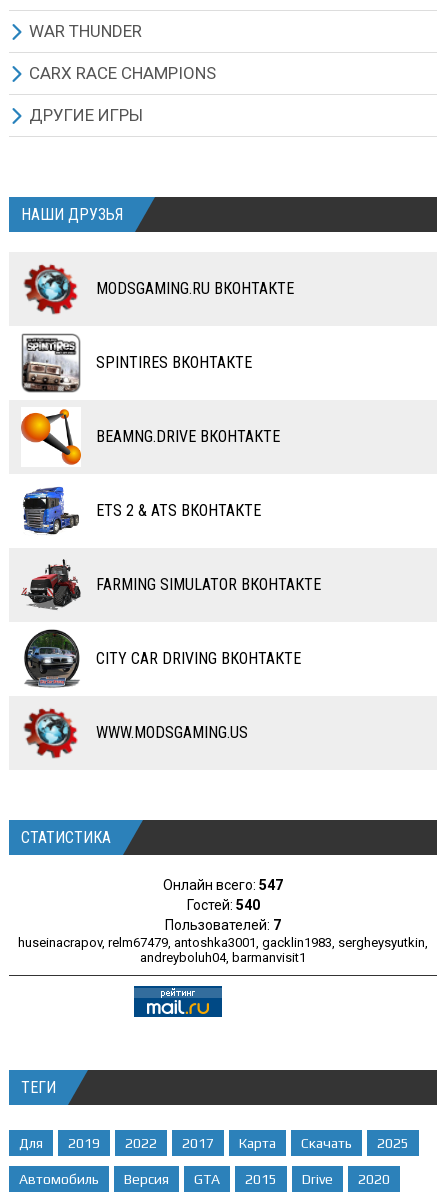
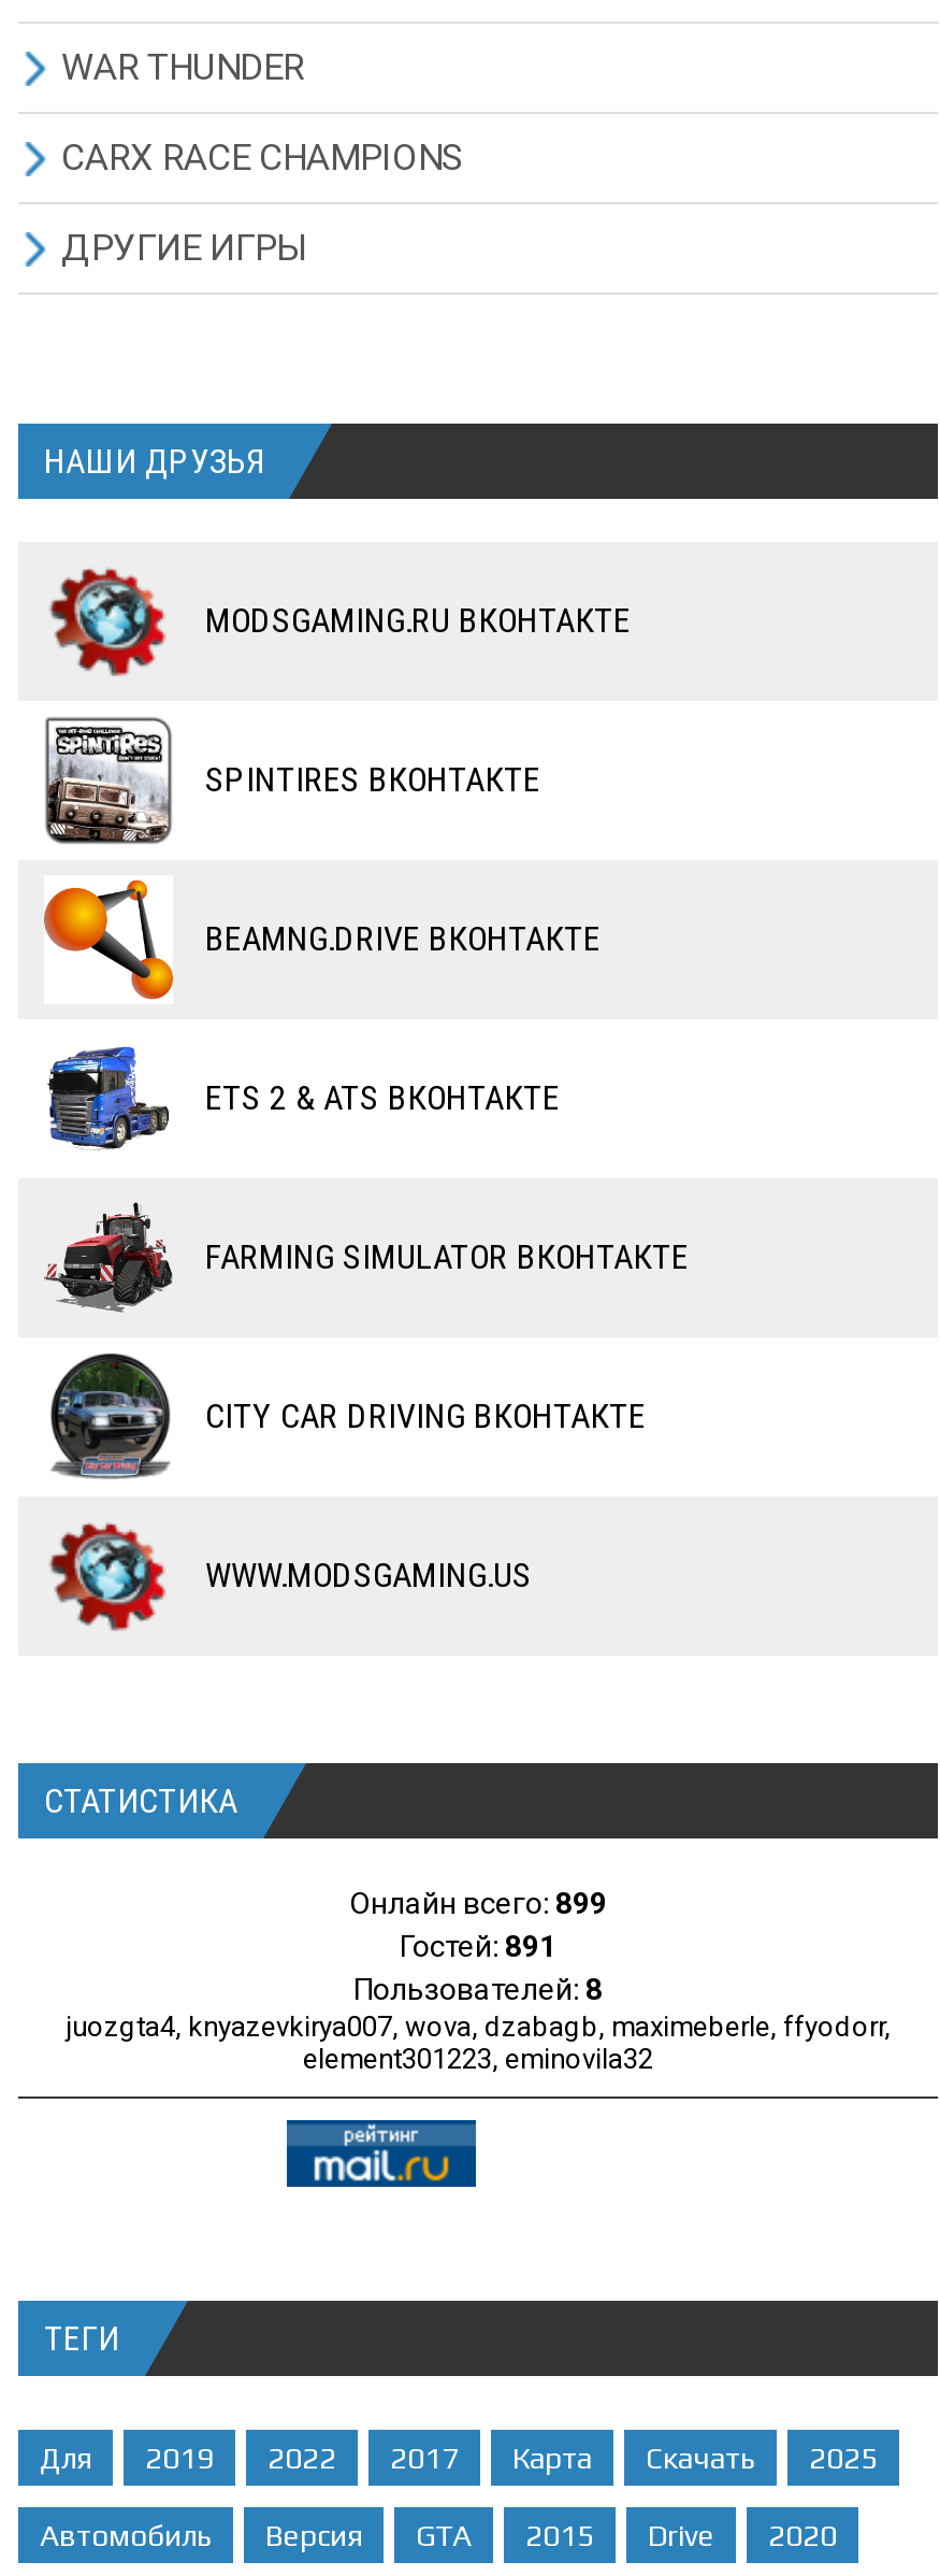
[18,877,428,965] Онлайн всего: 547 | Гостей: 540 | Пользователей: 7 | huseinacrapov, relm67479, antoshka3001, gacklin1983, sergheysyutkin, | andreyboluh04, barmanvisit1 -> [66,1887,891,2076] Онлайн всего: 899 | Гостей: 891 | Пользователей: 8 | juozgta4, knyazevkirya007, wova, dzabagb, maximeberle, ffyodorr, | element301223, eminovila32

